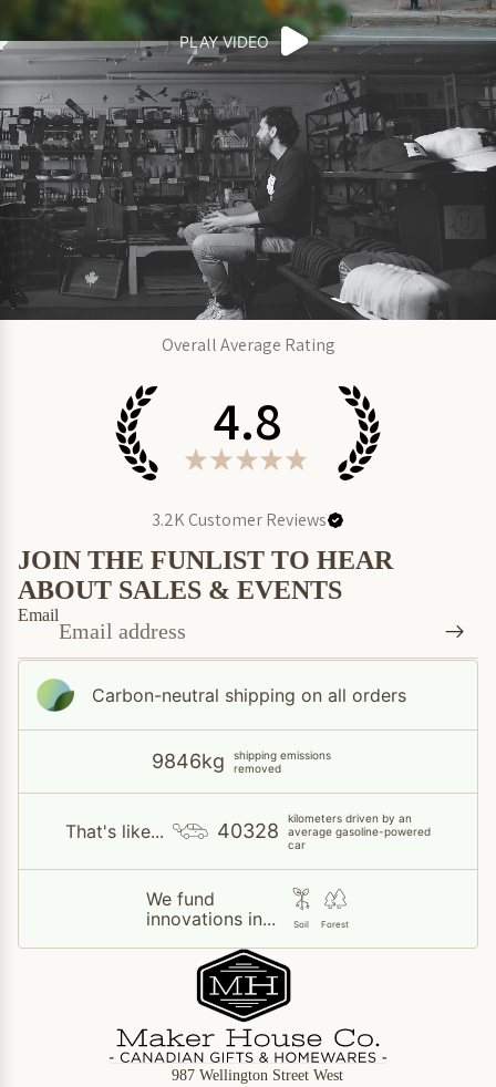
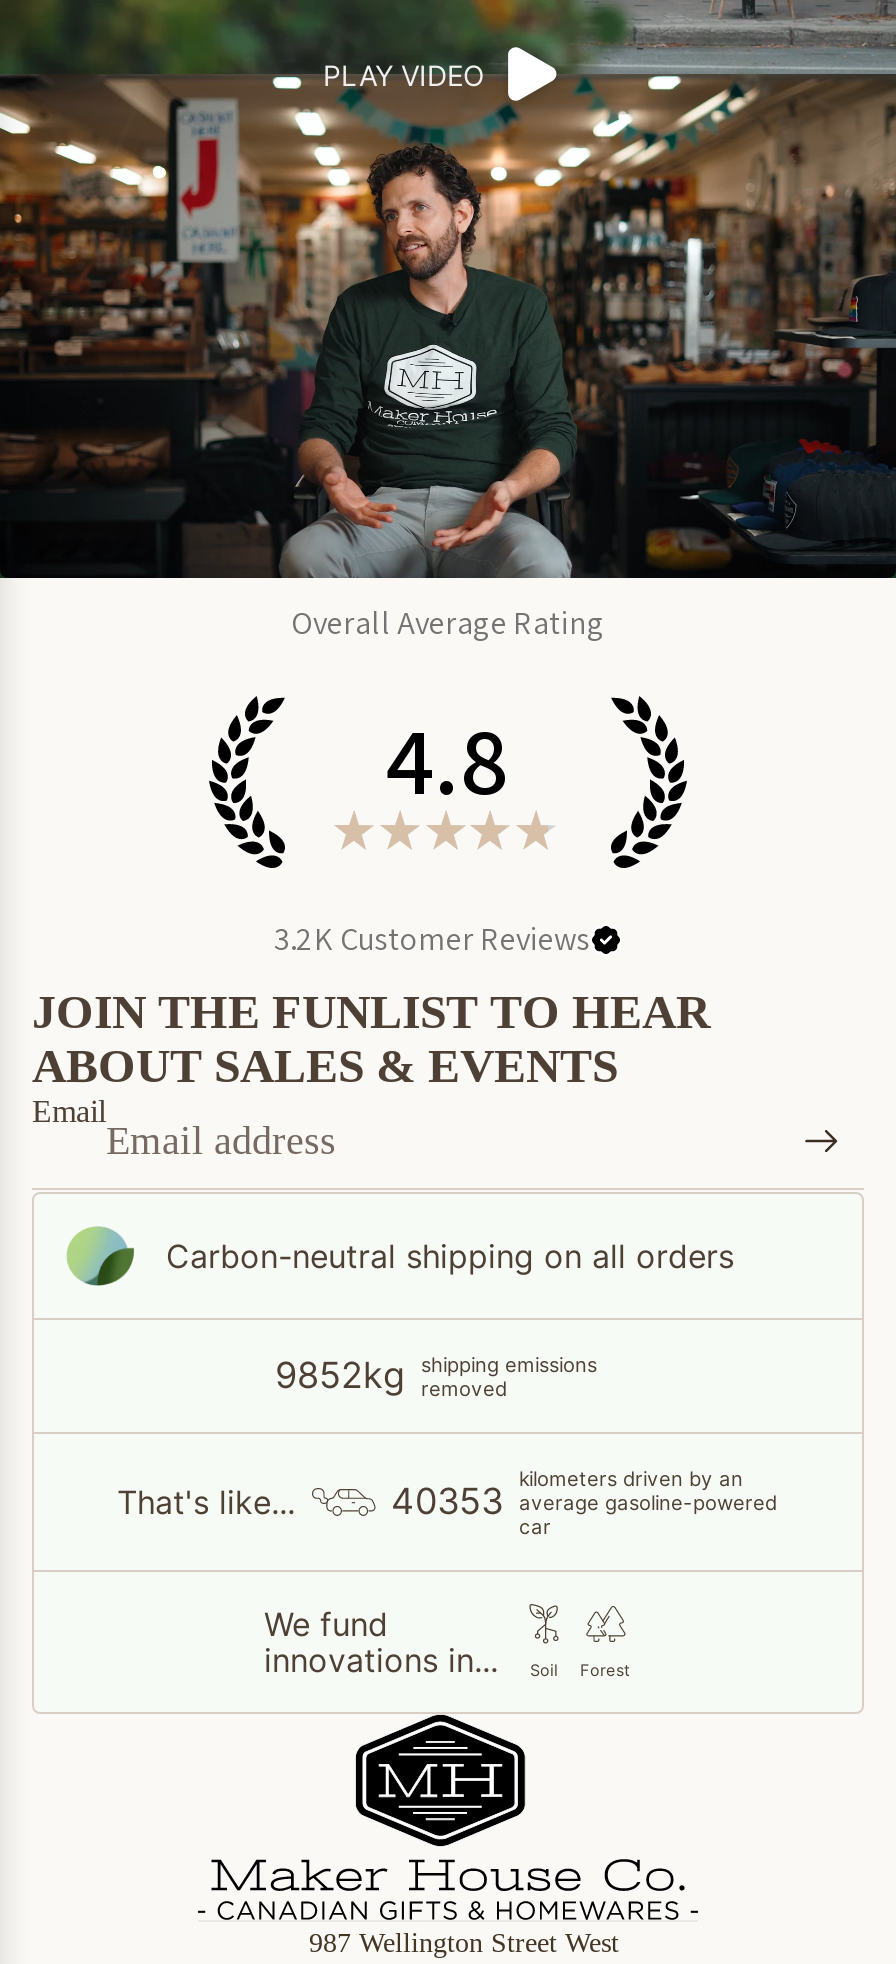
[3,40,493,321] [image] -> [6,74,890,580] [image]
[152,748,331,775] 9846kg shipping emissions removed -> [275,1352,597,1400] 9852kg shipping emissions removed
[216,819,430,842] 40328 average gasoline-powered -> [391,1480,777,1522] 40353 average gasoline-powered

